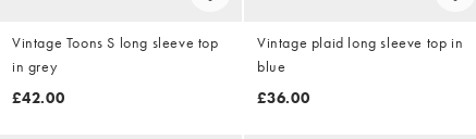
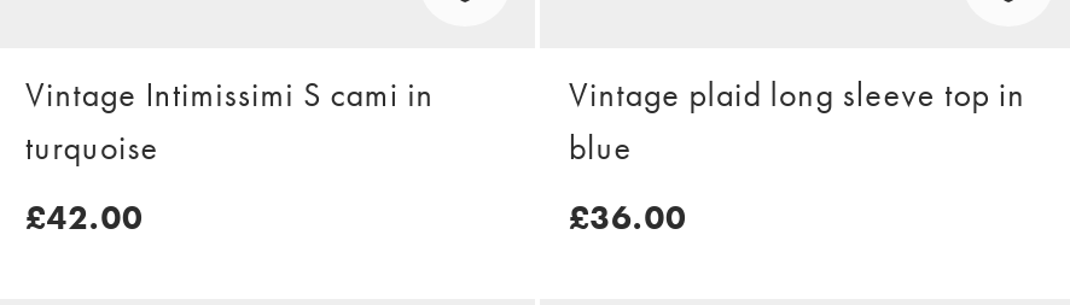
[12,32,219,76] Vintage Toons S long sleeve top | in grey -> [25,71,435,168] Vintage Intimissimi S cami in | turquoise

